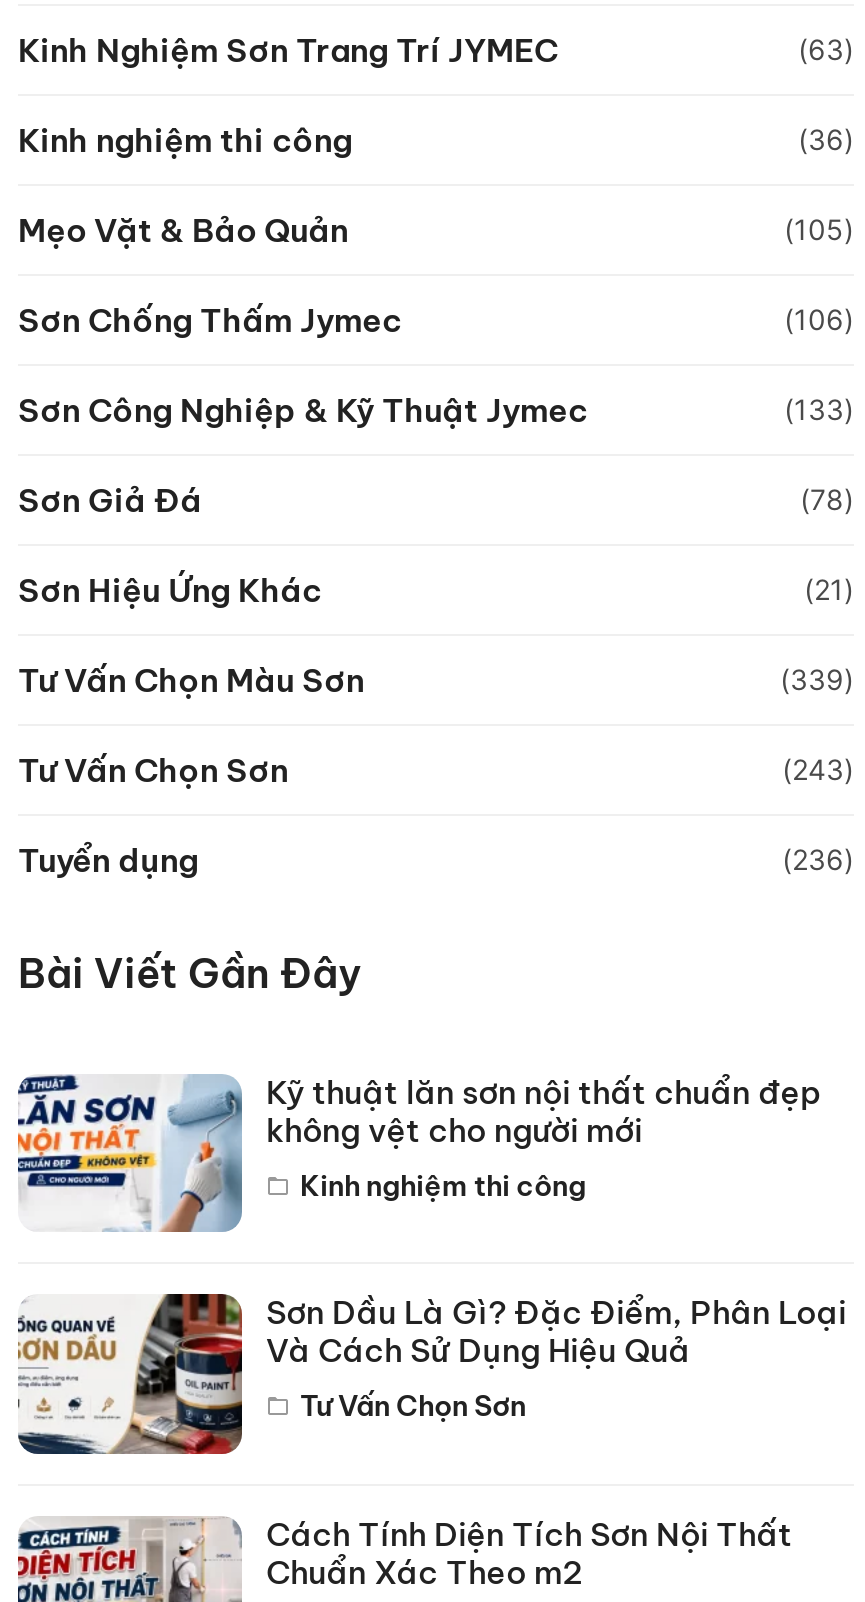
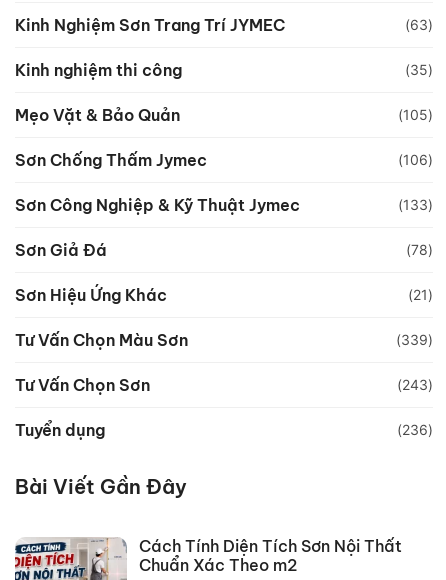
[798,122,854,156] (36) -> [405,61,433,78] (35)
[16,1071,846,1424] [image] | Kỹ thuật lăn sơn nội thất chuẩn đẹp | không vệt cho người mới | Kinh nghiệm thi công | Sơn Dầu Là Gì? Đặc Điểm, Phân Loại | Và Cách Sử Dụng Hiệu Quả | Tư Vấn Chọn Sơn -> none
[16,1292,242,1456] [image] -> none

